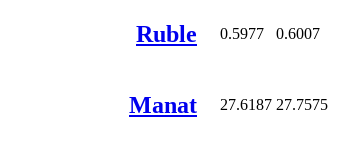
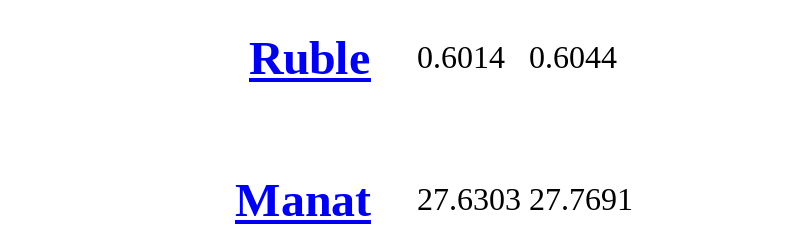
[220,25,264,42] 0.5977 -> [417,40,505,74] 0.6014
[276,25,320,42] 0.6007 -> [529,40,617,74] 0.6044
[129,92,328,118] Manat 27.6187 27.7575 -> [235,174,633,226] Manat 27.6303 27.7691

